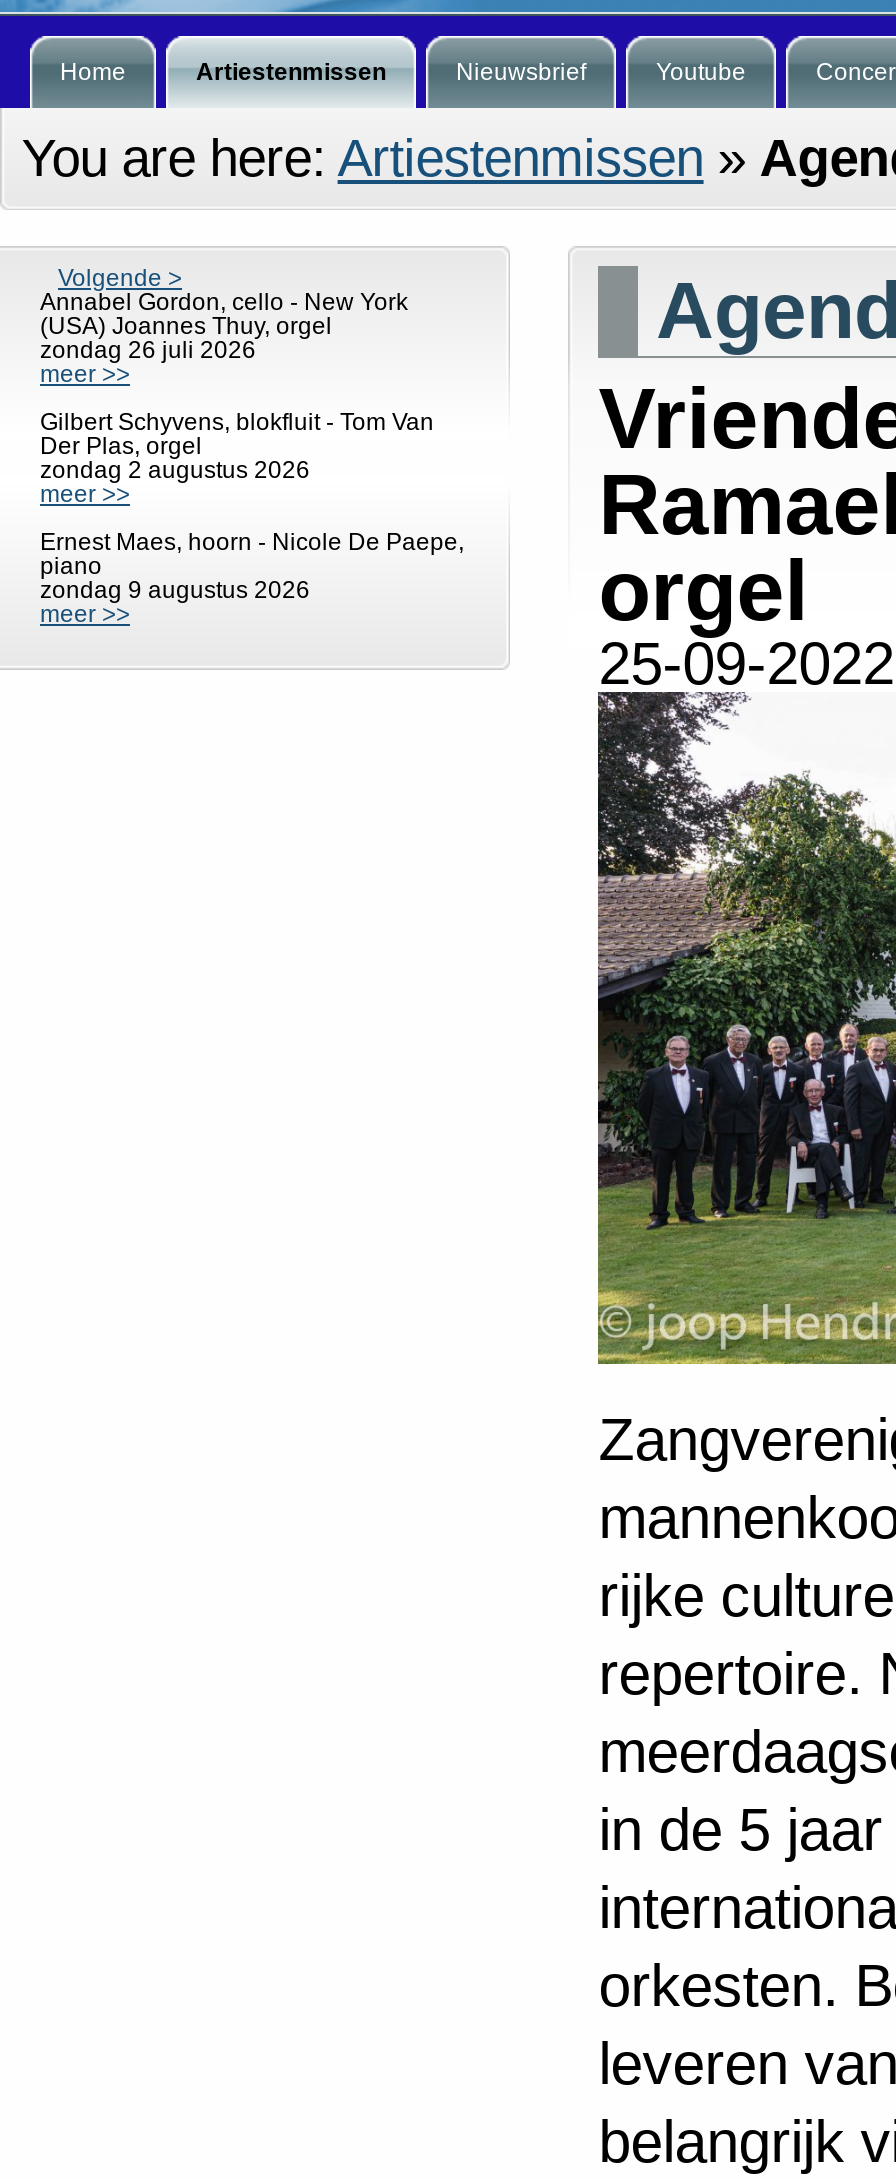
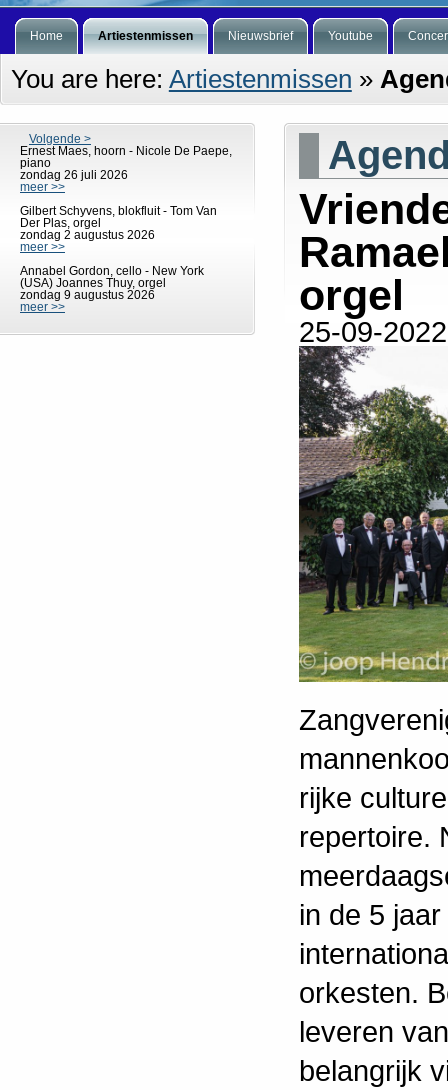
moved [40,287,408,339] -> [20,264,204,290]: Annabel Gordon, cello - New York | (USA) Joannes Thuy, orgel
moved [40,527,464,579] -> [20,144,232,170]: Ernest Maes, hoorn - Nicole De Paepe, | piano

